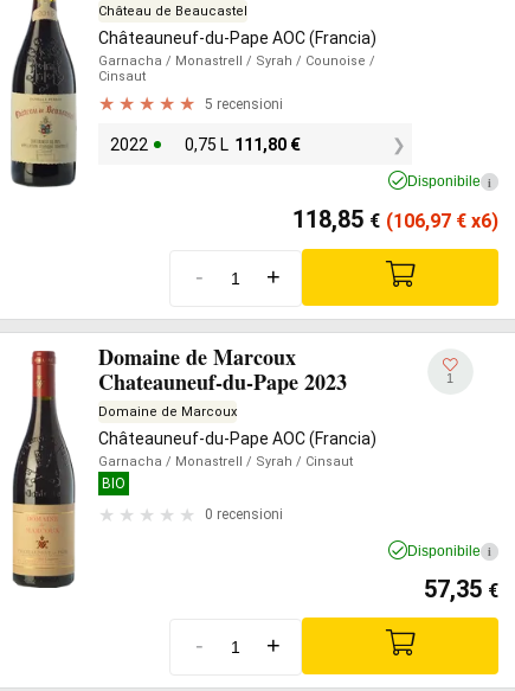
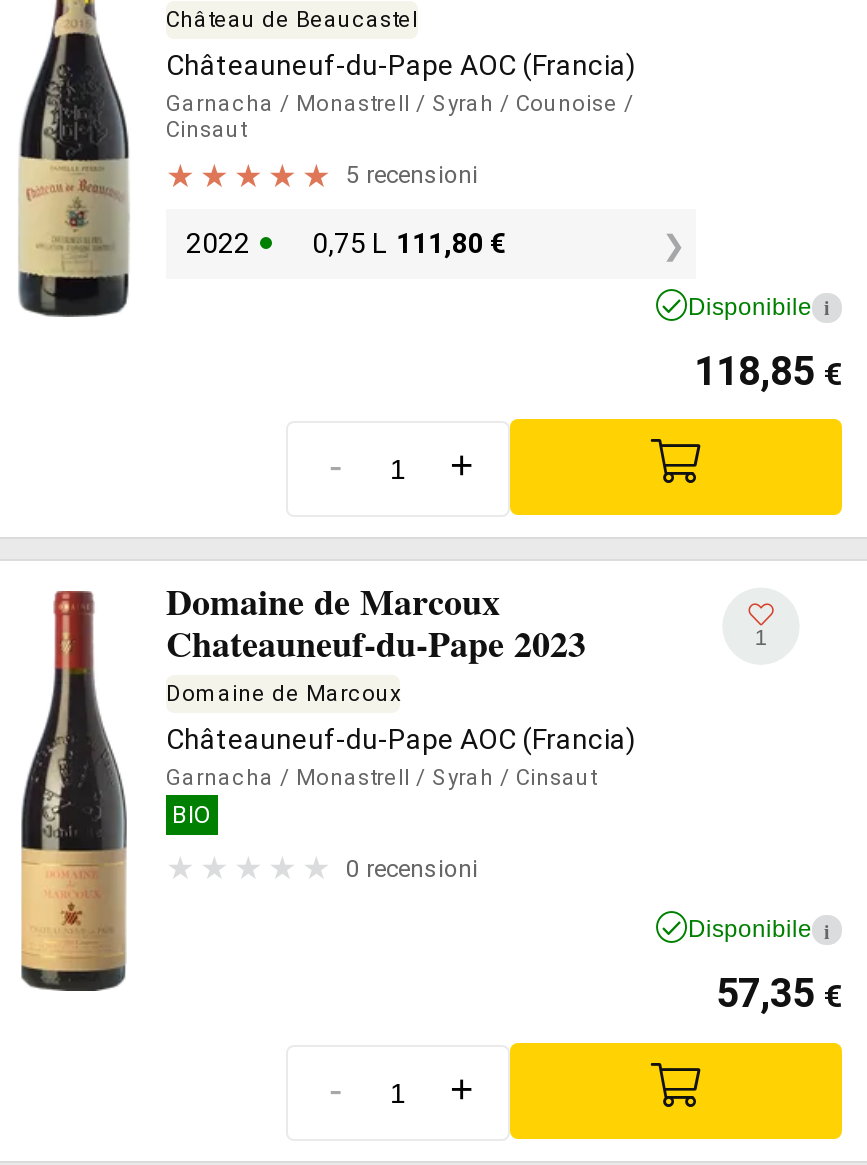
[292,205,498,233] 118,85 € (106,97 €x6) -> [694,346,842,394] 118,85 €

